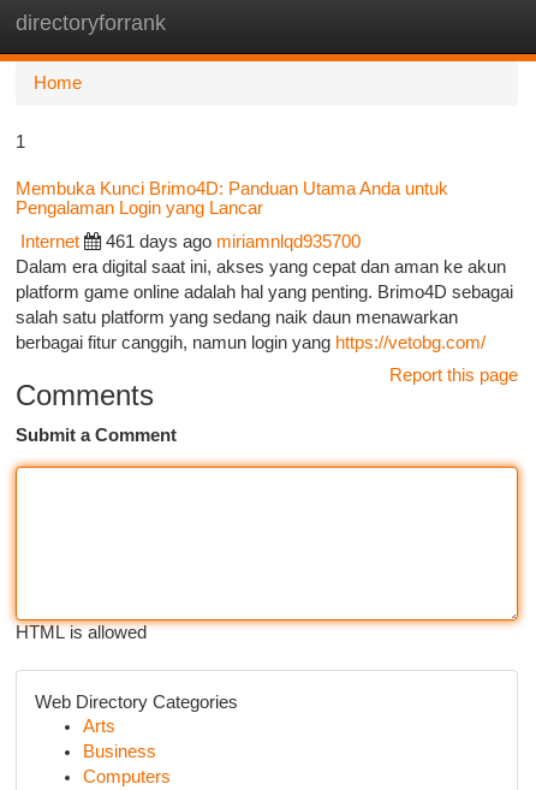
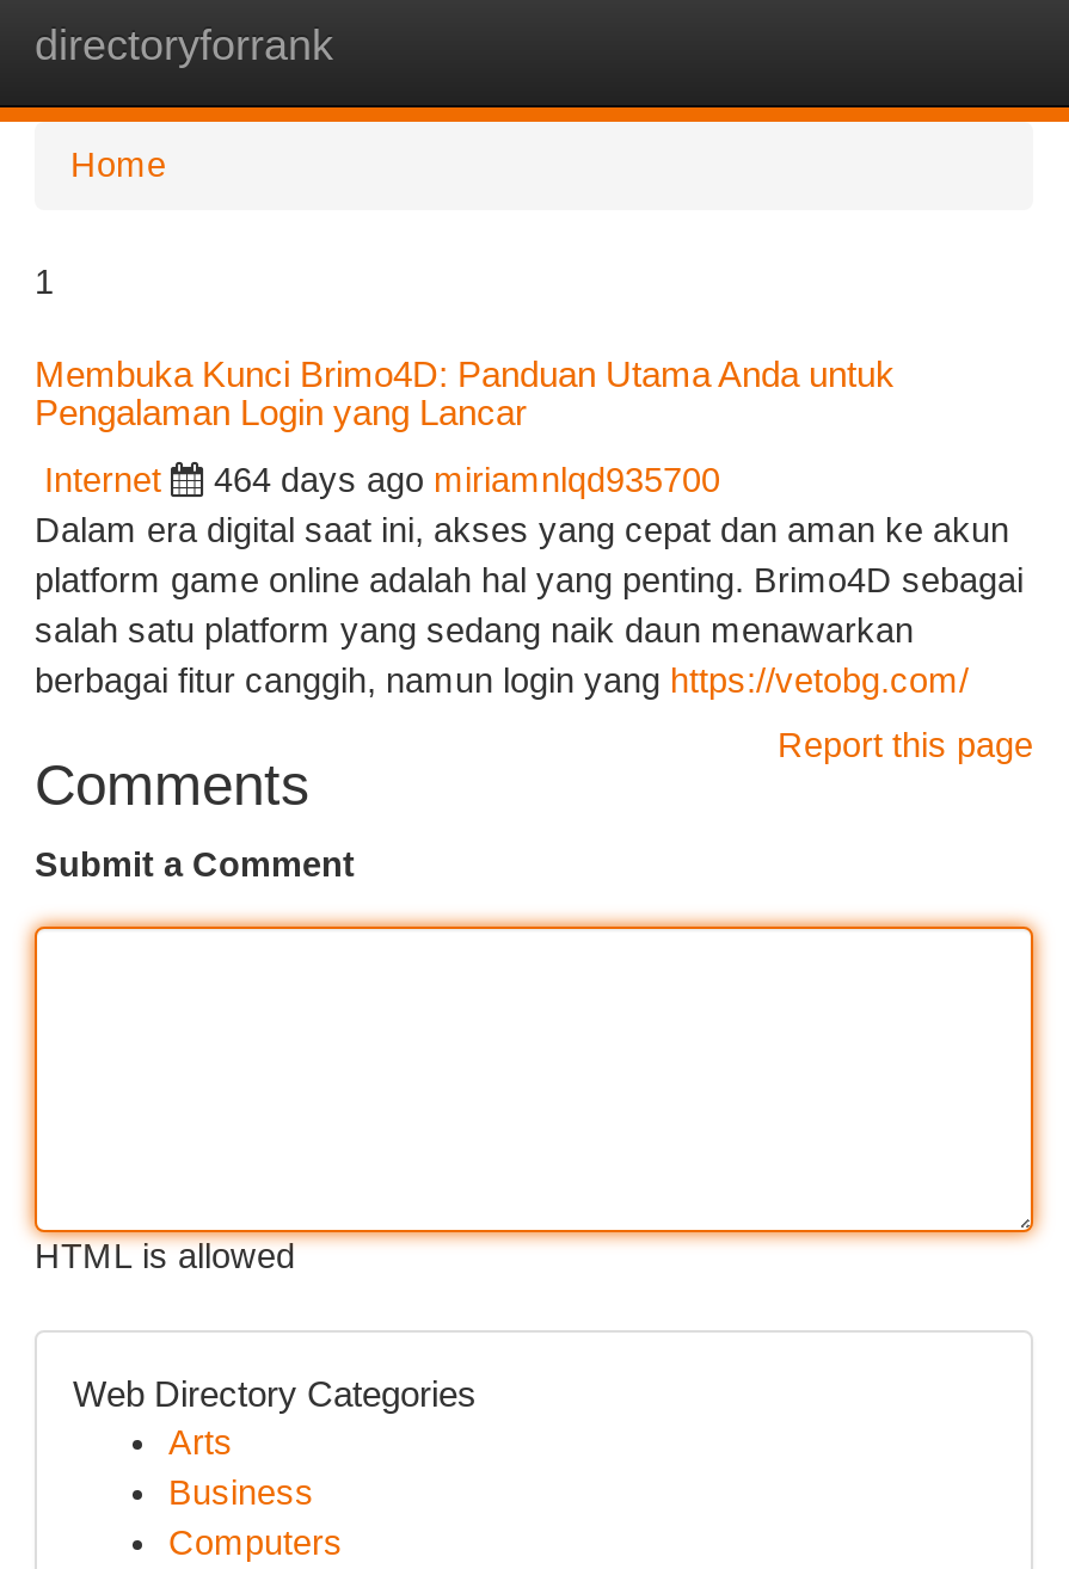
[106,232,361,251] 461 days ago miriamnlqd935700 -> [214,461,720,499] 464 days ago miriamnlqd935700

